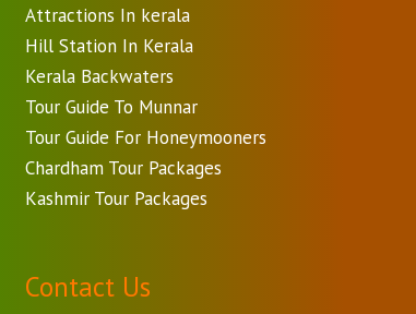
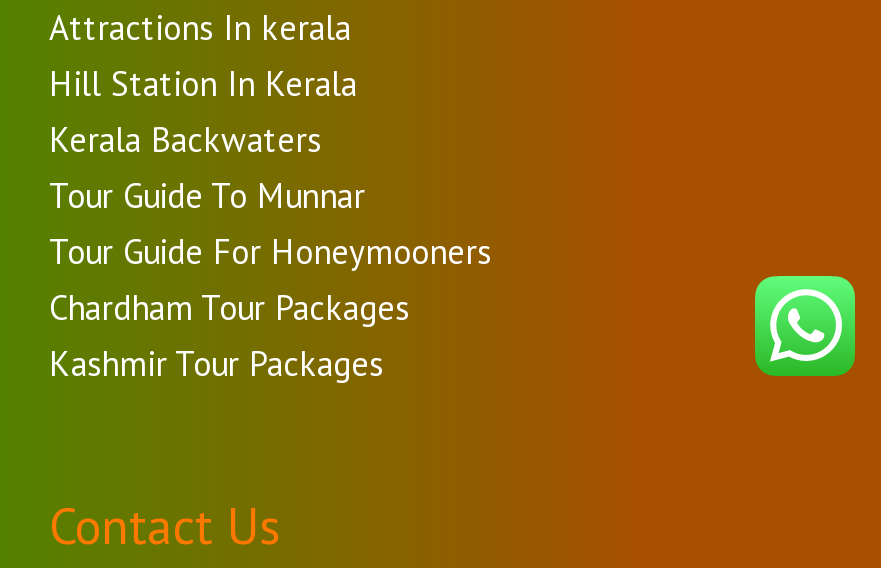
none -> [753,274,857,378] [image]

